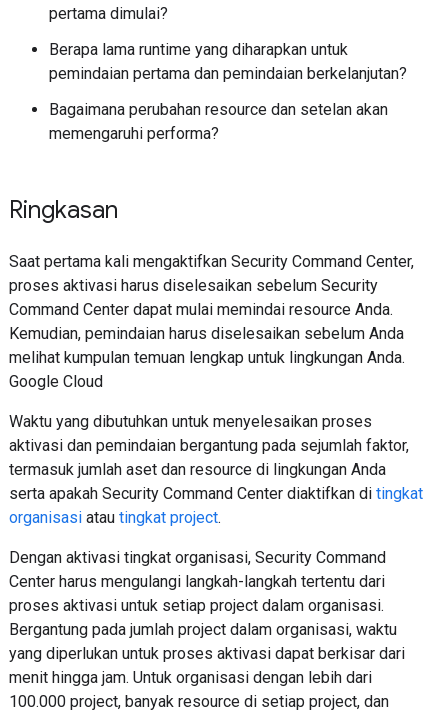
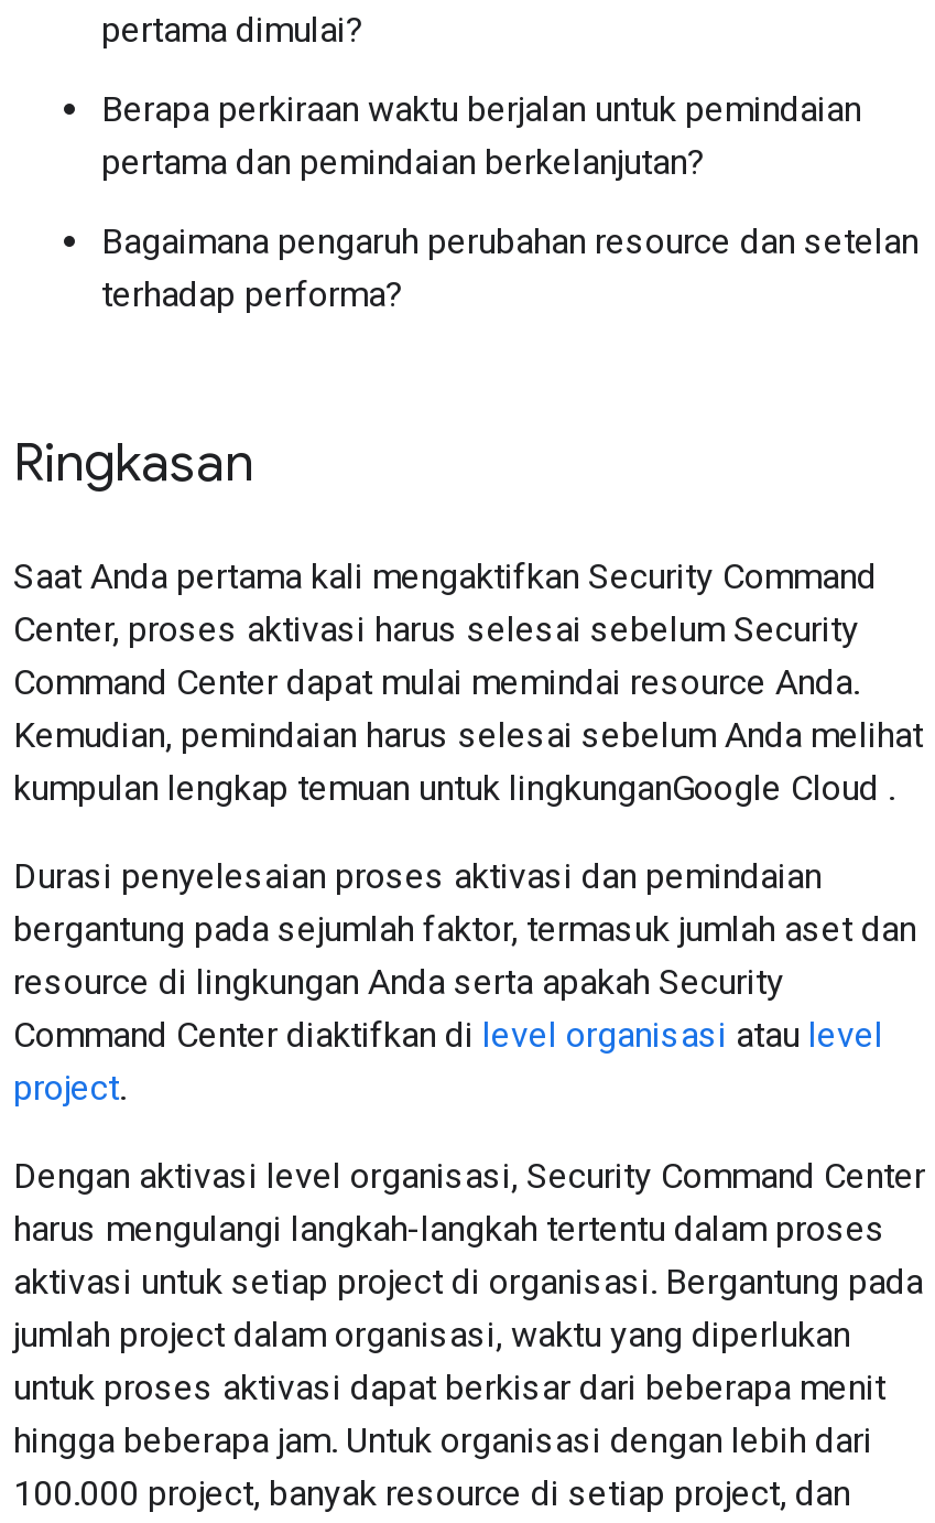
[49,40,407,83] Berapa lama runtime yang diharapkan untuk | pemindaian pertama dan pemindaian berkelanjutan? -> [101,88,861,183] Berapa perkiraan waktu berjalan untuk pemindaian | pertama dan pemindaian berkelanjutan?
[49,100,388,143] Bagaimana perubahan resource dan setelan akan | memengaruhi performa? -> [101,220,918,315] Bagaimana pengaruh perubahan resource dan setelan | terhadap performa?
[9,252,414,295] Saat pertama kali mengaktifkan Security Command Center, | proses aktivasi harus diselesaikan sebelum Security -> [13,555,877,650] Saat Anda pertama kali mengaktifkan Security Command | Center, proses aktivasi harus selesai sebelum Security
[9,324,405,391] Kemudian, pemindaian harus diselesaikan sebelum Anda | melihat kumpulan temuan lengkap untuk lingkungan Anda. | Google Cloud -> [13,714,923,809] Kemudian, pemindaian harus selesai sebelum Anda melihat | kumpulan lengkap temuan untuk lingkunganGoogle Cloud .
[9,412,423,527] Waktu yang dibutuhkan untuk menyelesaikan proses | aktivasi dan pemindaian bergantung pada sejumlah faktor, | termasuk jumlah aset dan resource di lingkungan Anda | serta apakah Security Command Center diaktifkan di tingkat | organisasi atau tingkat project. -> [13,855,916,1109] Durasi penyelesaian proses aktivasi dan pemindaian | bergantung pada sejumlah faktor, termasuk jumlah aset dan | resource di lingkungan Anda serta apakah Security | Command Center diaktifkan di level organisasi atau level | project.
[9,548,405,687] Dengan aktivasi tingkat organisasi, Security Command | Center harus mengulangi langkah-langkah tertentu dari | proses aktivasi untuk setiap project dalam organisasi. | Bergantung pada jumlah project dalam organisasi, waktu | yang diperlukan untuk proses aktivasi dapat berkisar dari | menit hingga jam. Untuk organisasi dengan lebih dari -> [13,1155,925,1461] Dengan aktivasi level organisasi, Security Command Center | harus mengulangi langkah-langkah tertentu dalam proses | aktivasi untuk setiap project di organisasi. Bergantung pada | jumlah project dalam organisasi, waktu yang diperlukan | untuk proses aktivasi dapat berkisar dari beberapa menit | hingga beberapa jam. Untuk organisasi dengan lebih dari

